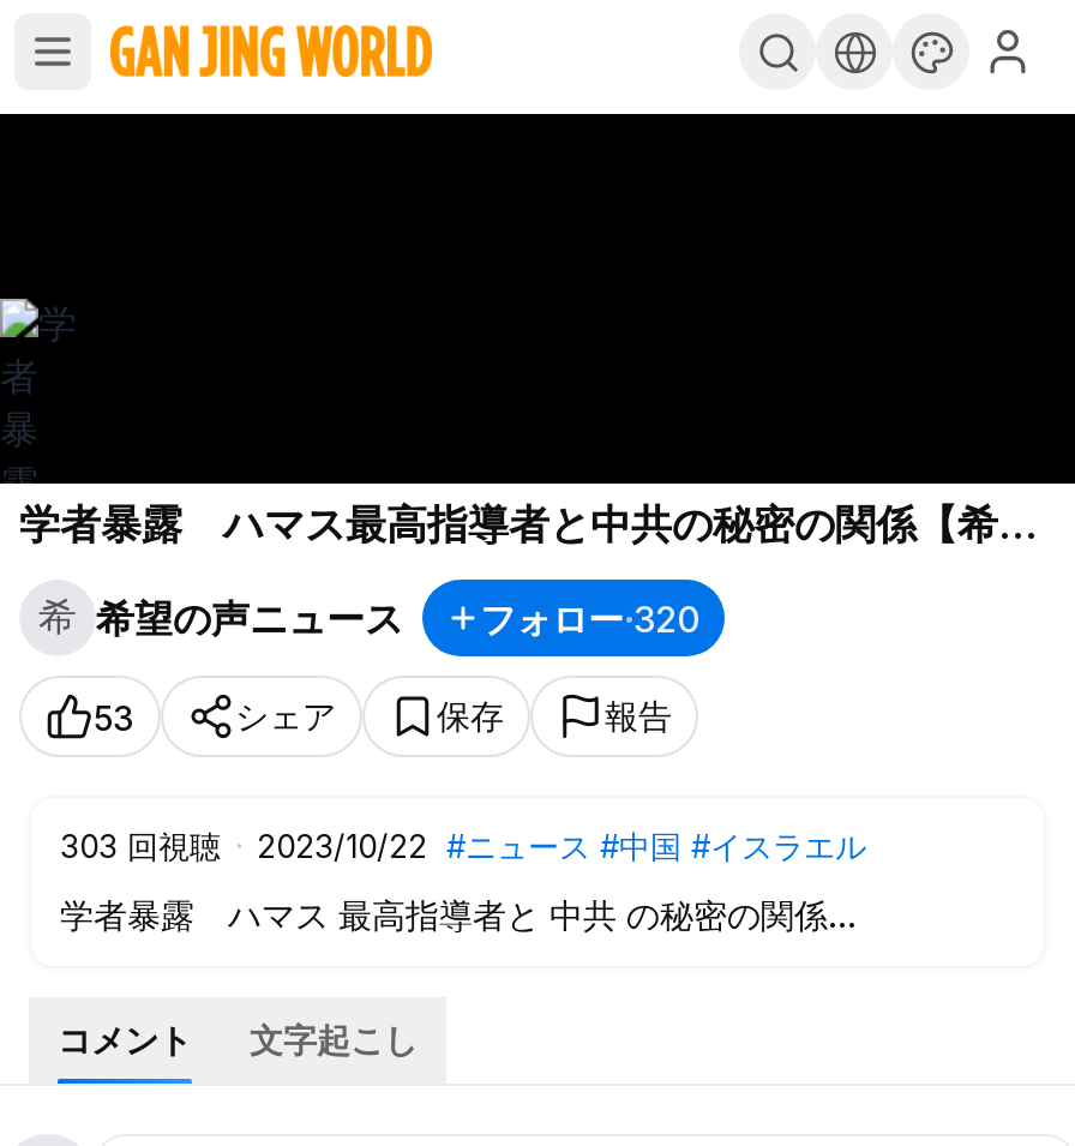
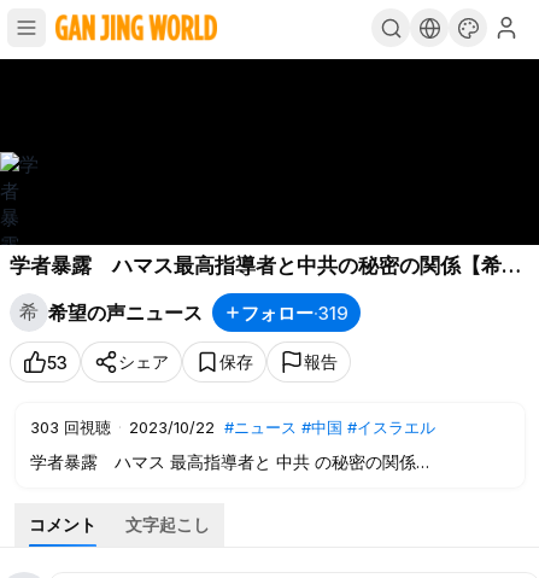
[38,592,701,642] 希 希望の声ニュース フォロー·320 -> [19,299,348,325] 希 希望の声ニュース フォロー·319

